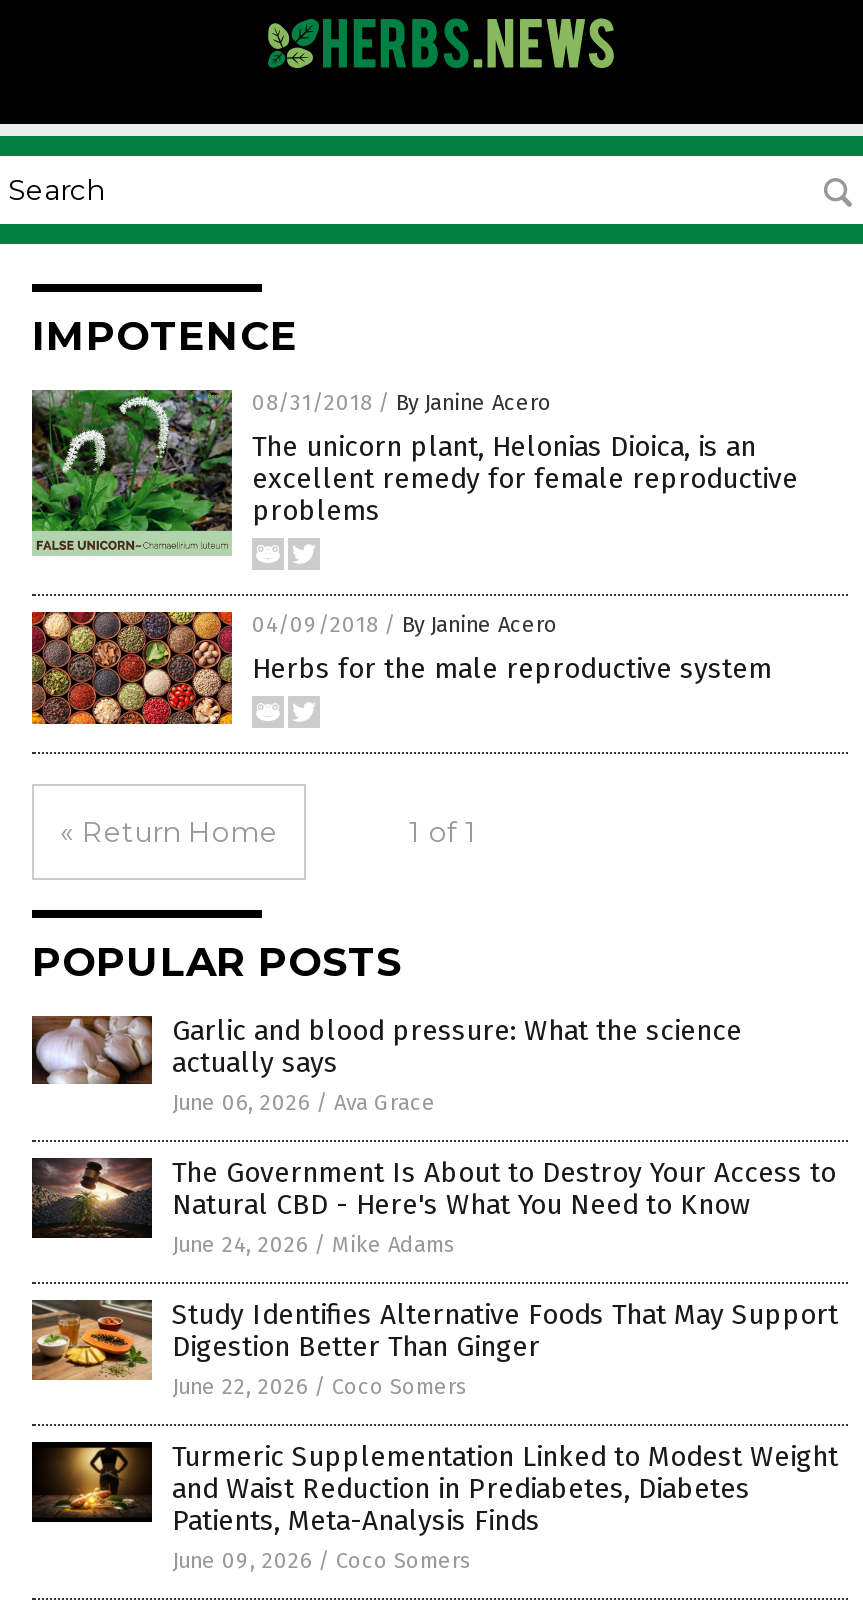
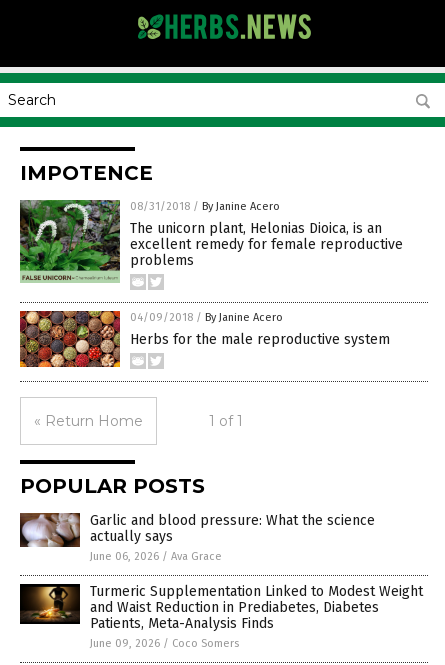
[32,1156,838,1400] [image] | The Government Is About to Destroy Your Access to | Natural CBD - Here's What You Need to Know | June 24, 2026 / Mike Adams | Study Identifies Alternative Foods That May Support | Digestion Better Than Ginger | June 22, 2026 / Coco Somers -> none
[30,1300,144,1382] [image] -> none

